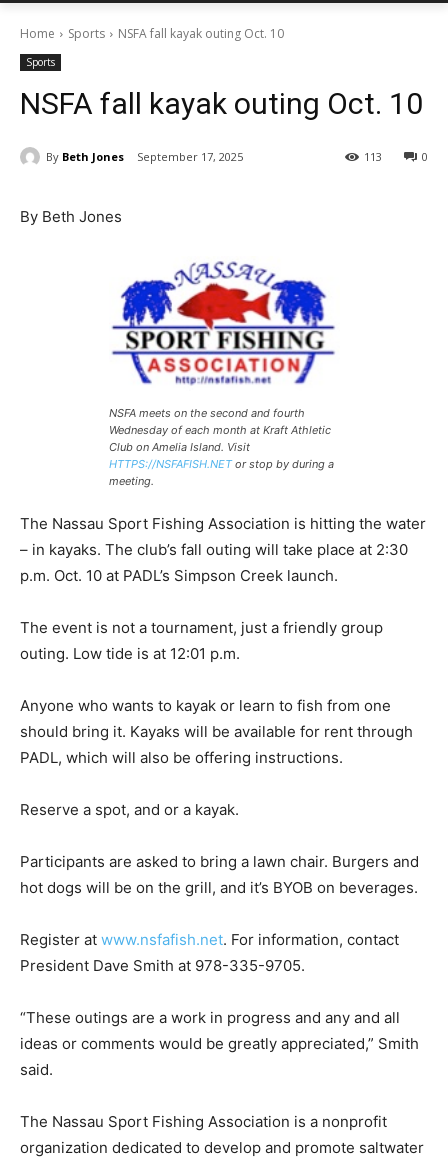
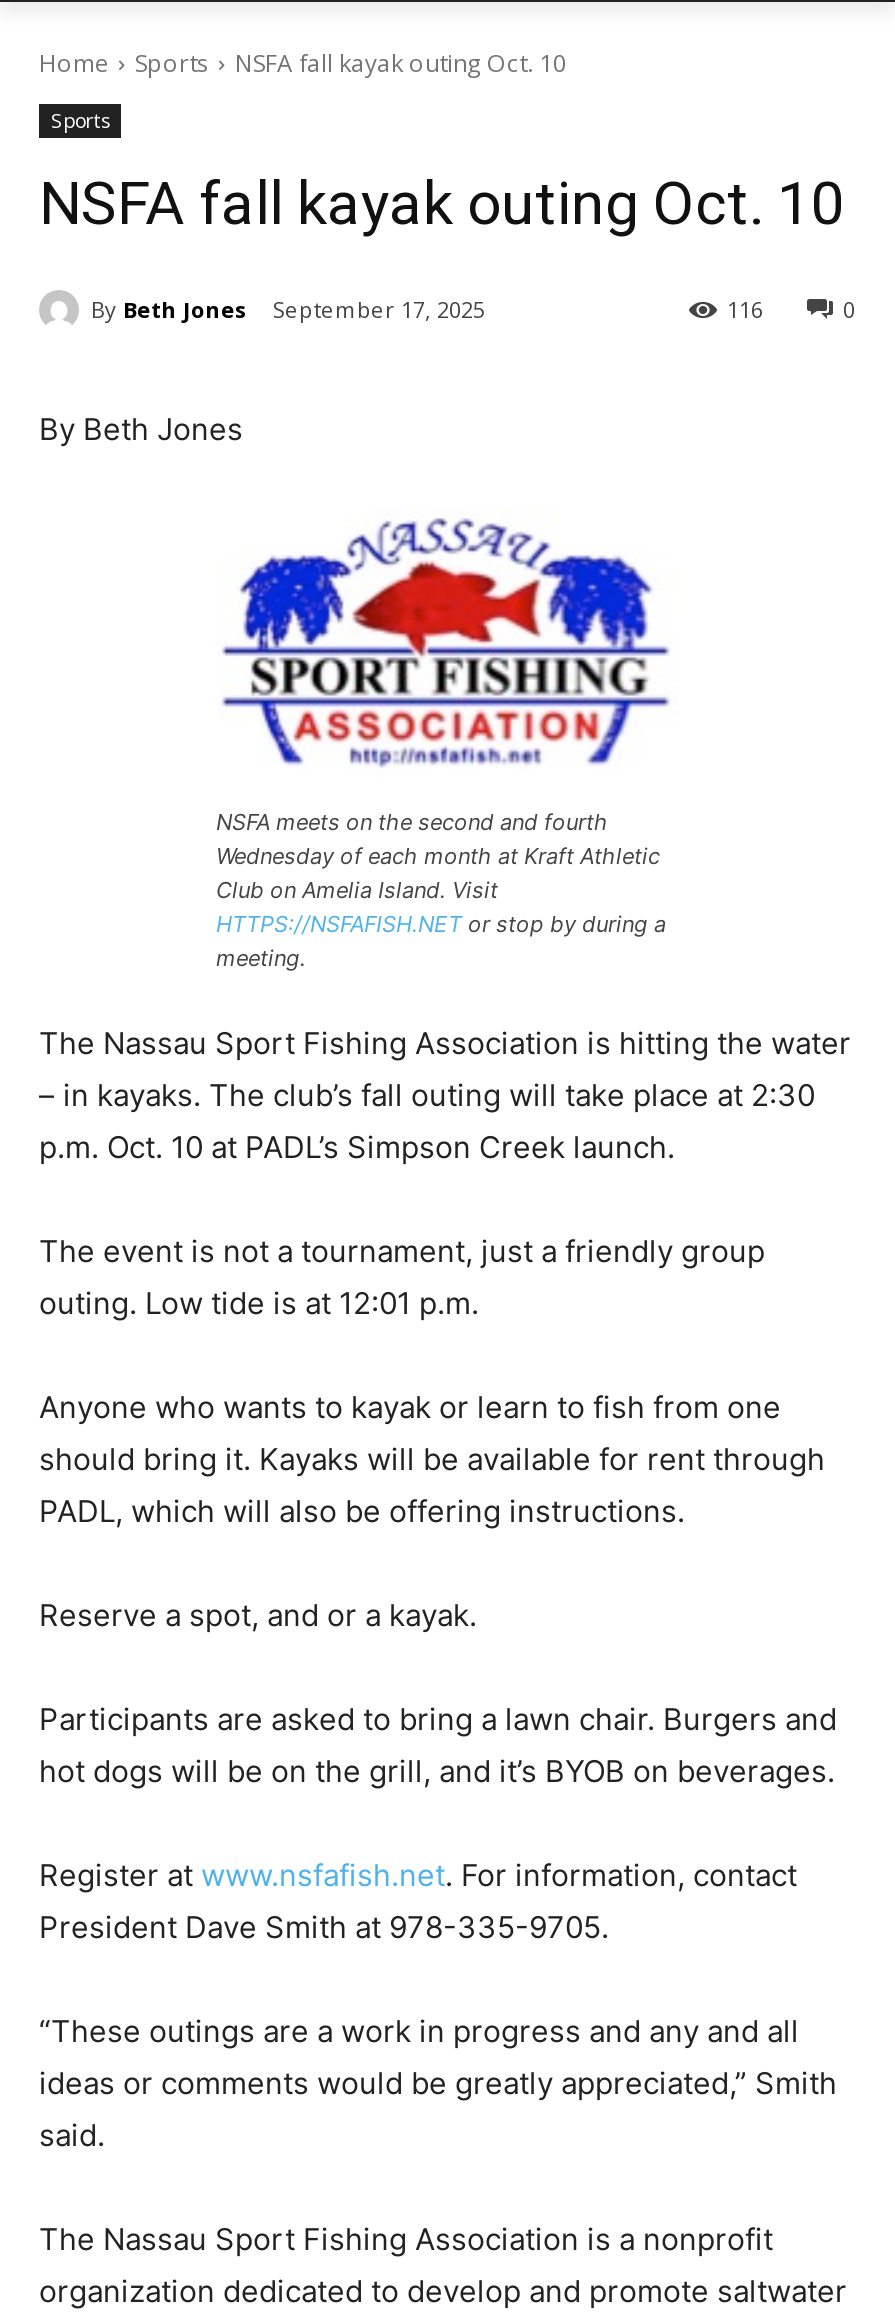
[364,149,382,164] 113 -> [727,294,763,324] 116

